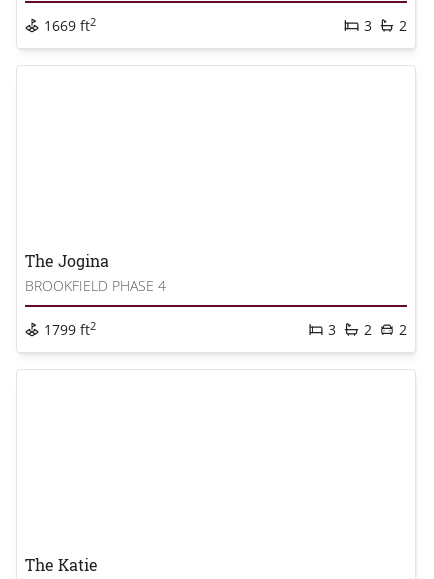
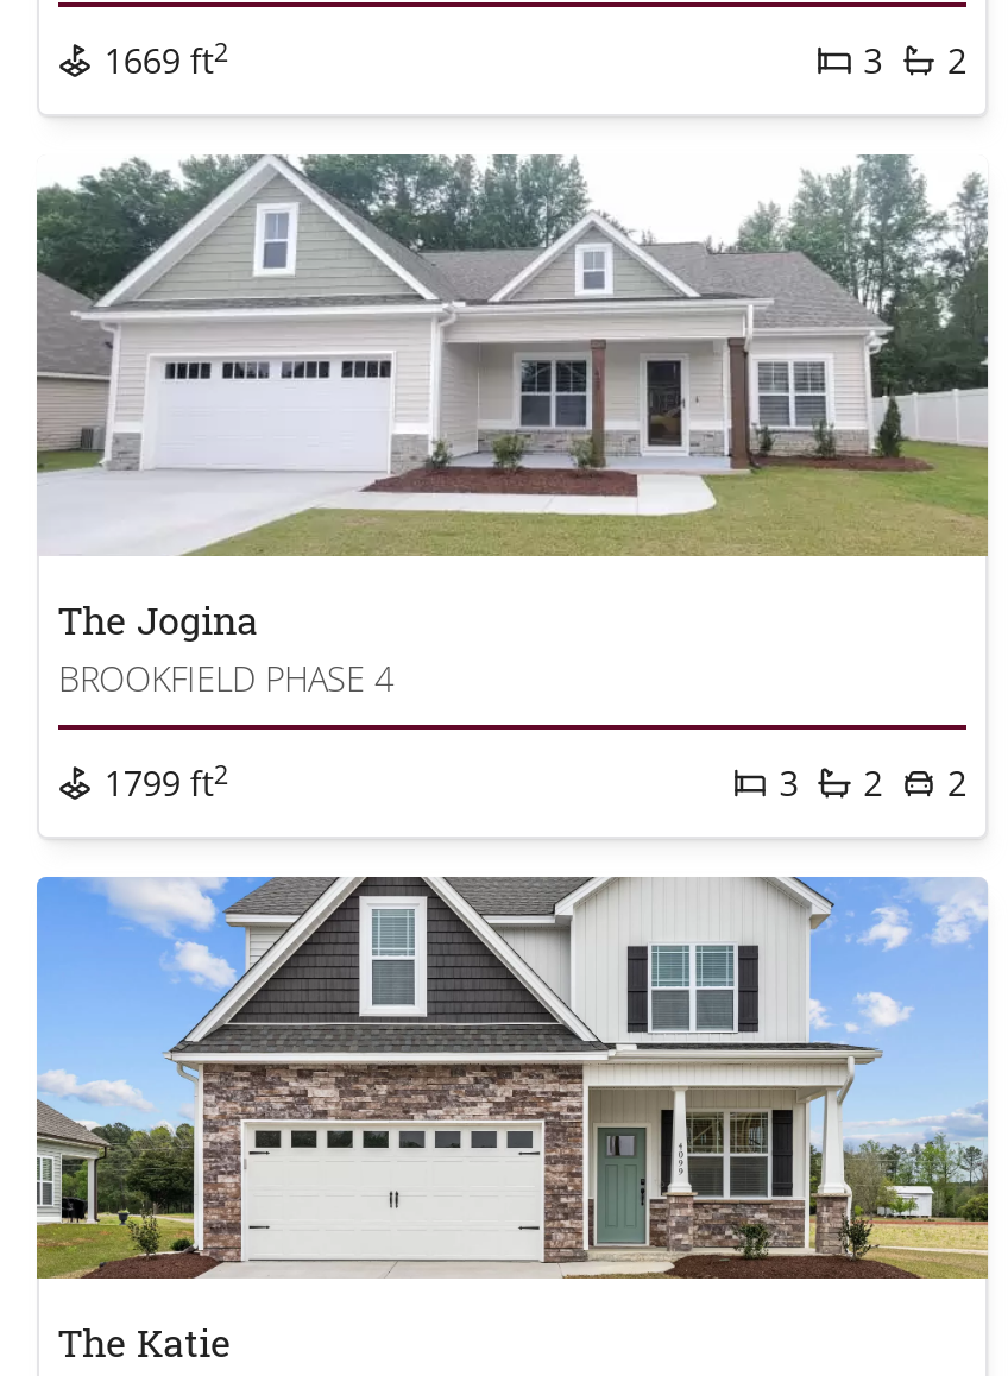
none -> [34,152,990,558] [image]
none -> [34,875,990,1281] [image]

